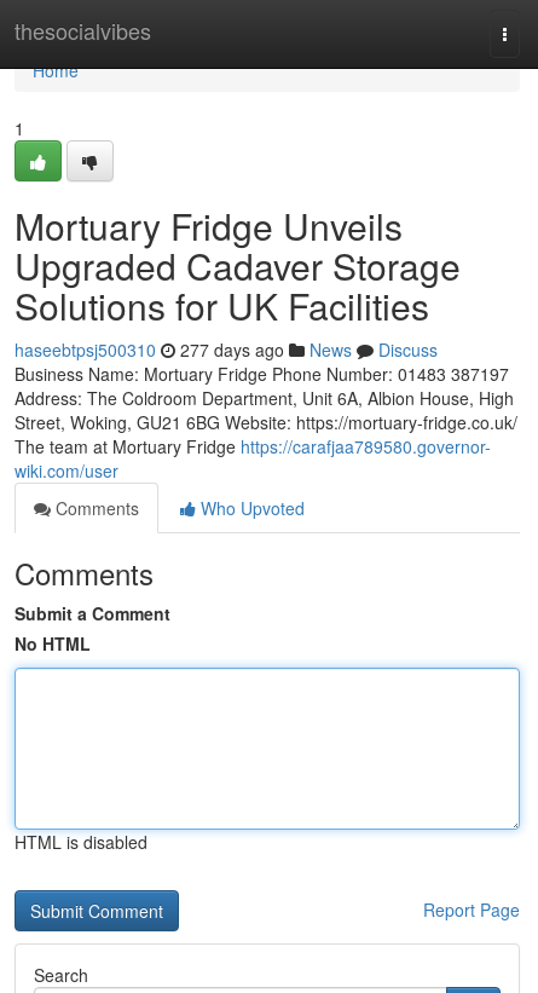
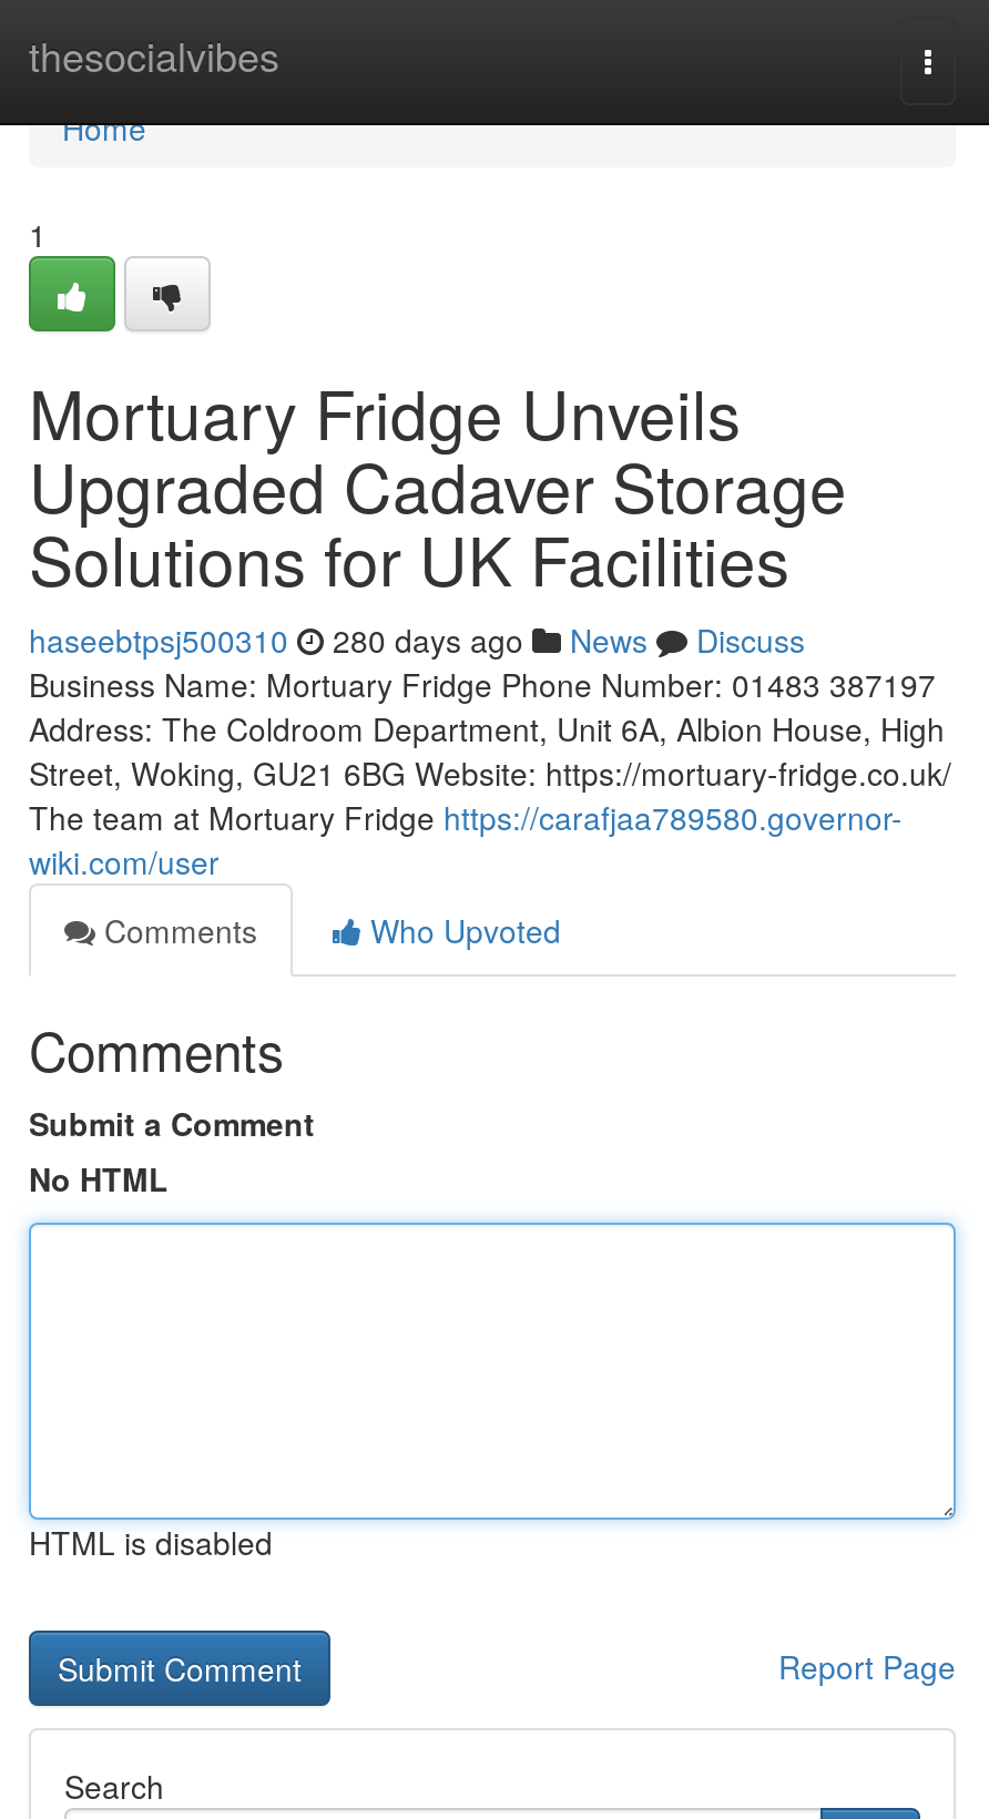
[15,337,438,362] haseebtpsj500310 277 days ago News Discuss -> [29,617,805,662] haseebtpsj500310 280 days ago News Discuss

